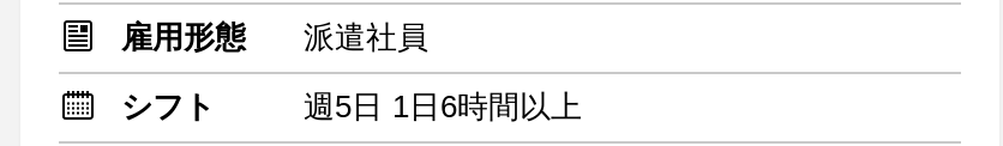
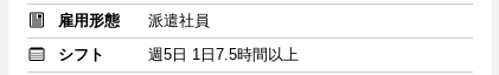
[304,89,582,125] 週5日 1日6時間以上 -> [148,46,299,63] 週5日 1日7.5時間以上

